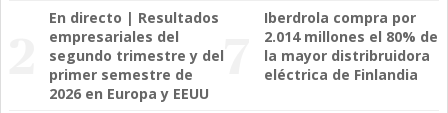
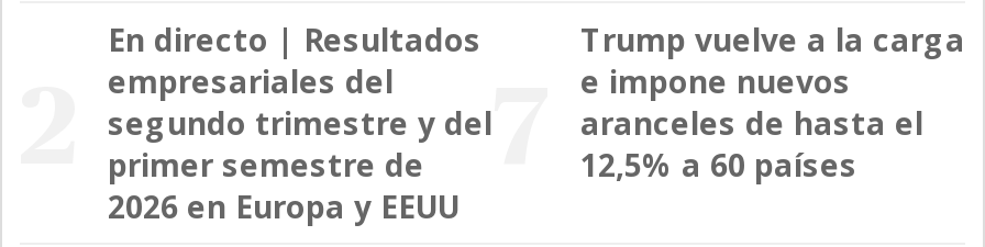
[264,8,438,84] Iberdrola compra por | 2.014 millones el 80% de | la mayor distribruidora | eléctrica de Finlandia -> [580,18,965,185] Trump vuelve a la carga | e impone nuevos | aranceles de hasta el | 12,5% a 60 países

